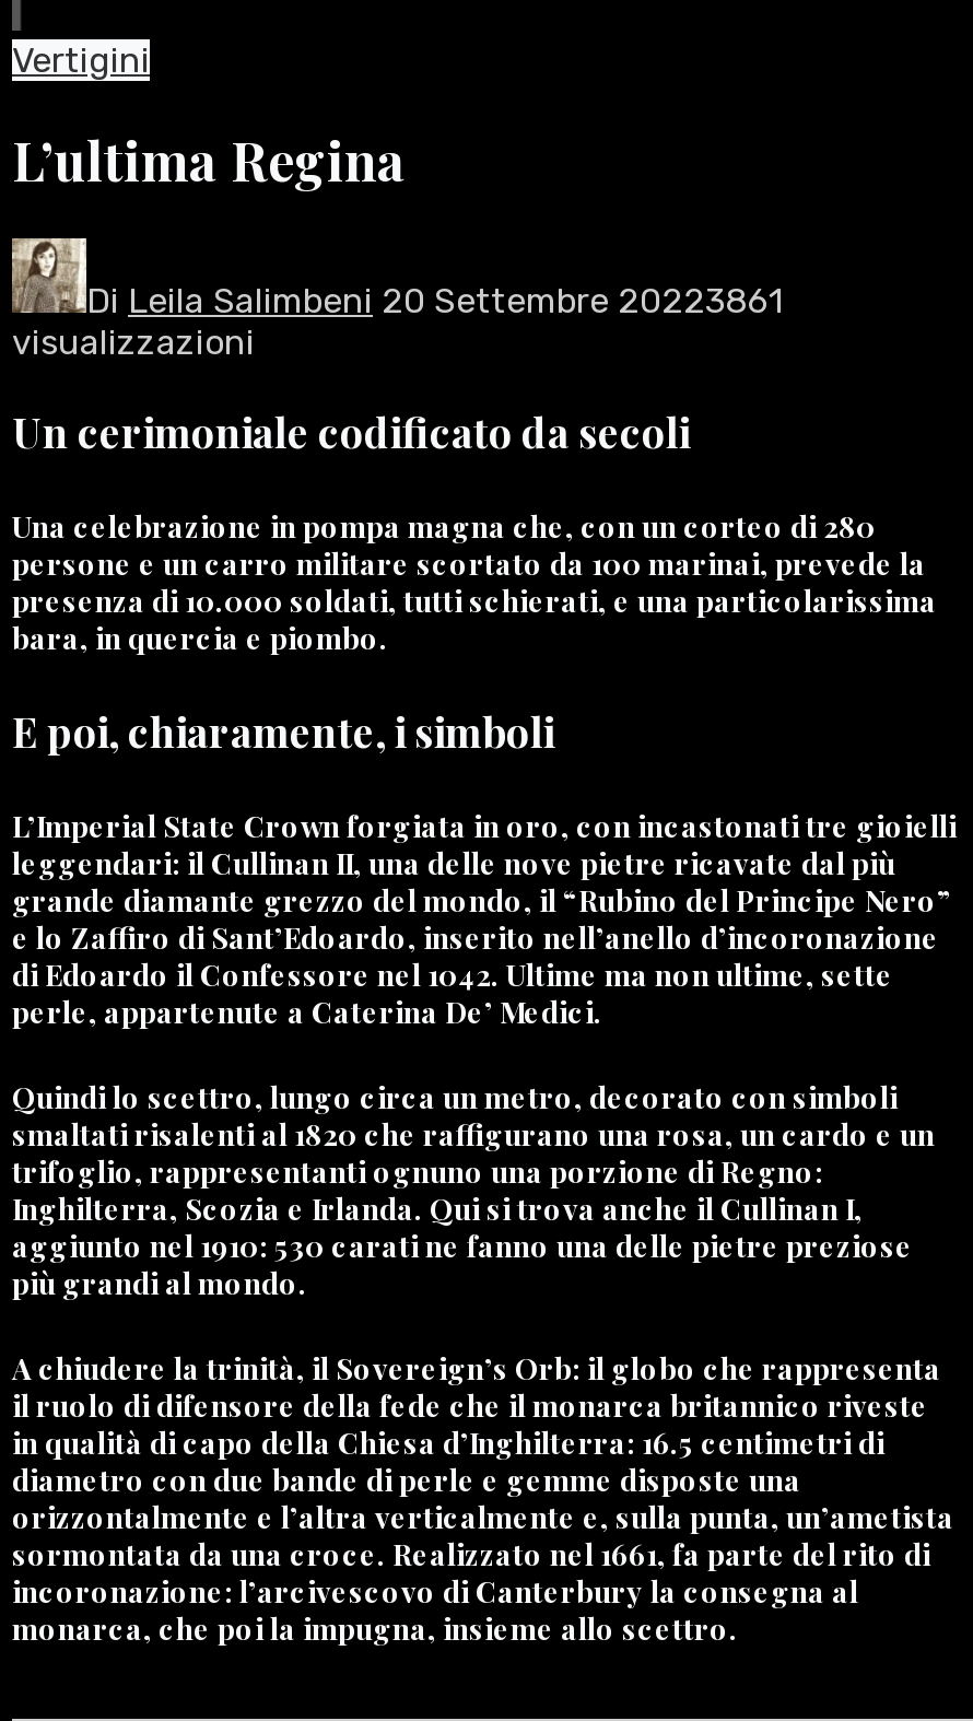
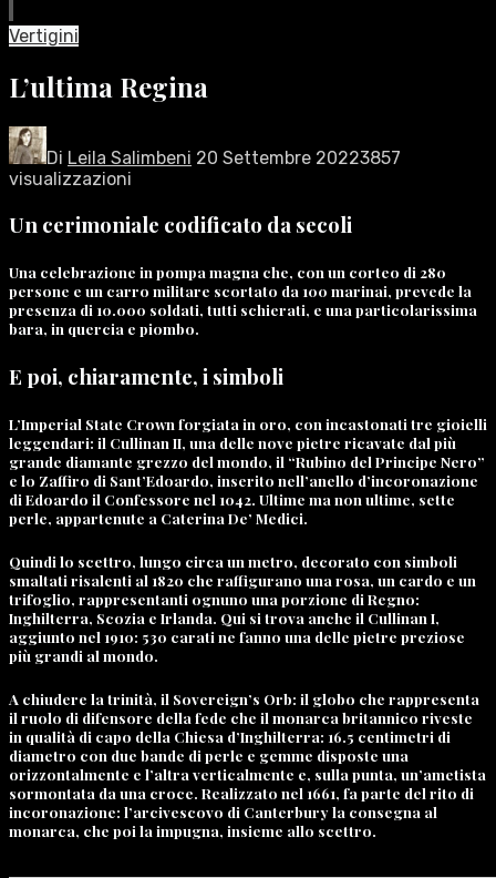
[86,279,784,321] Di Leila Salimbeni 20 Settembre 20223861 -> [46,147,401,168] Di Leila Salimbeni 20 Settembre 20223857

